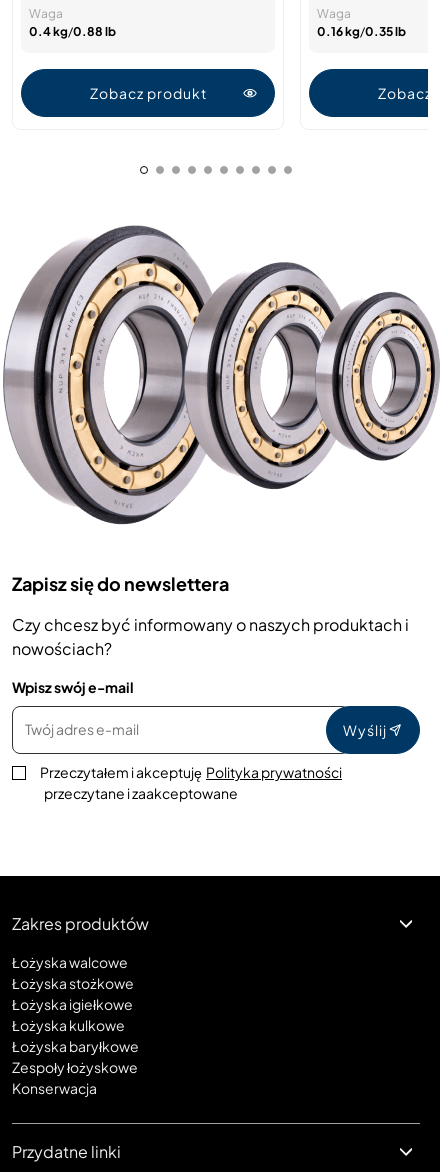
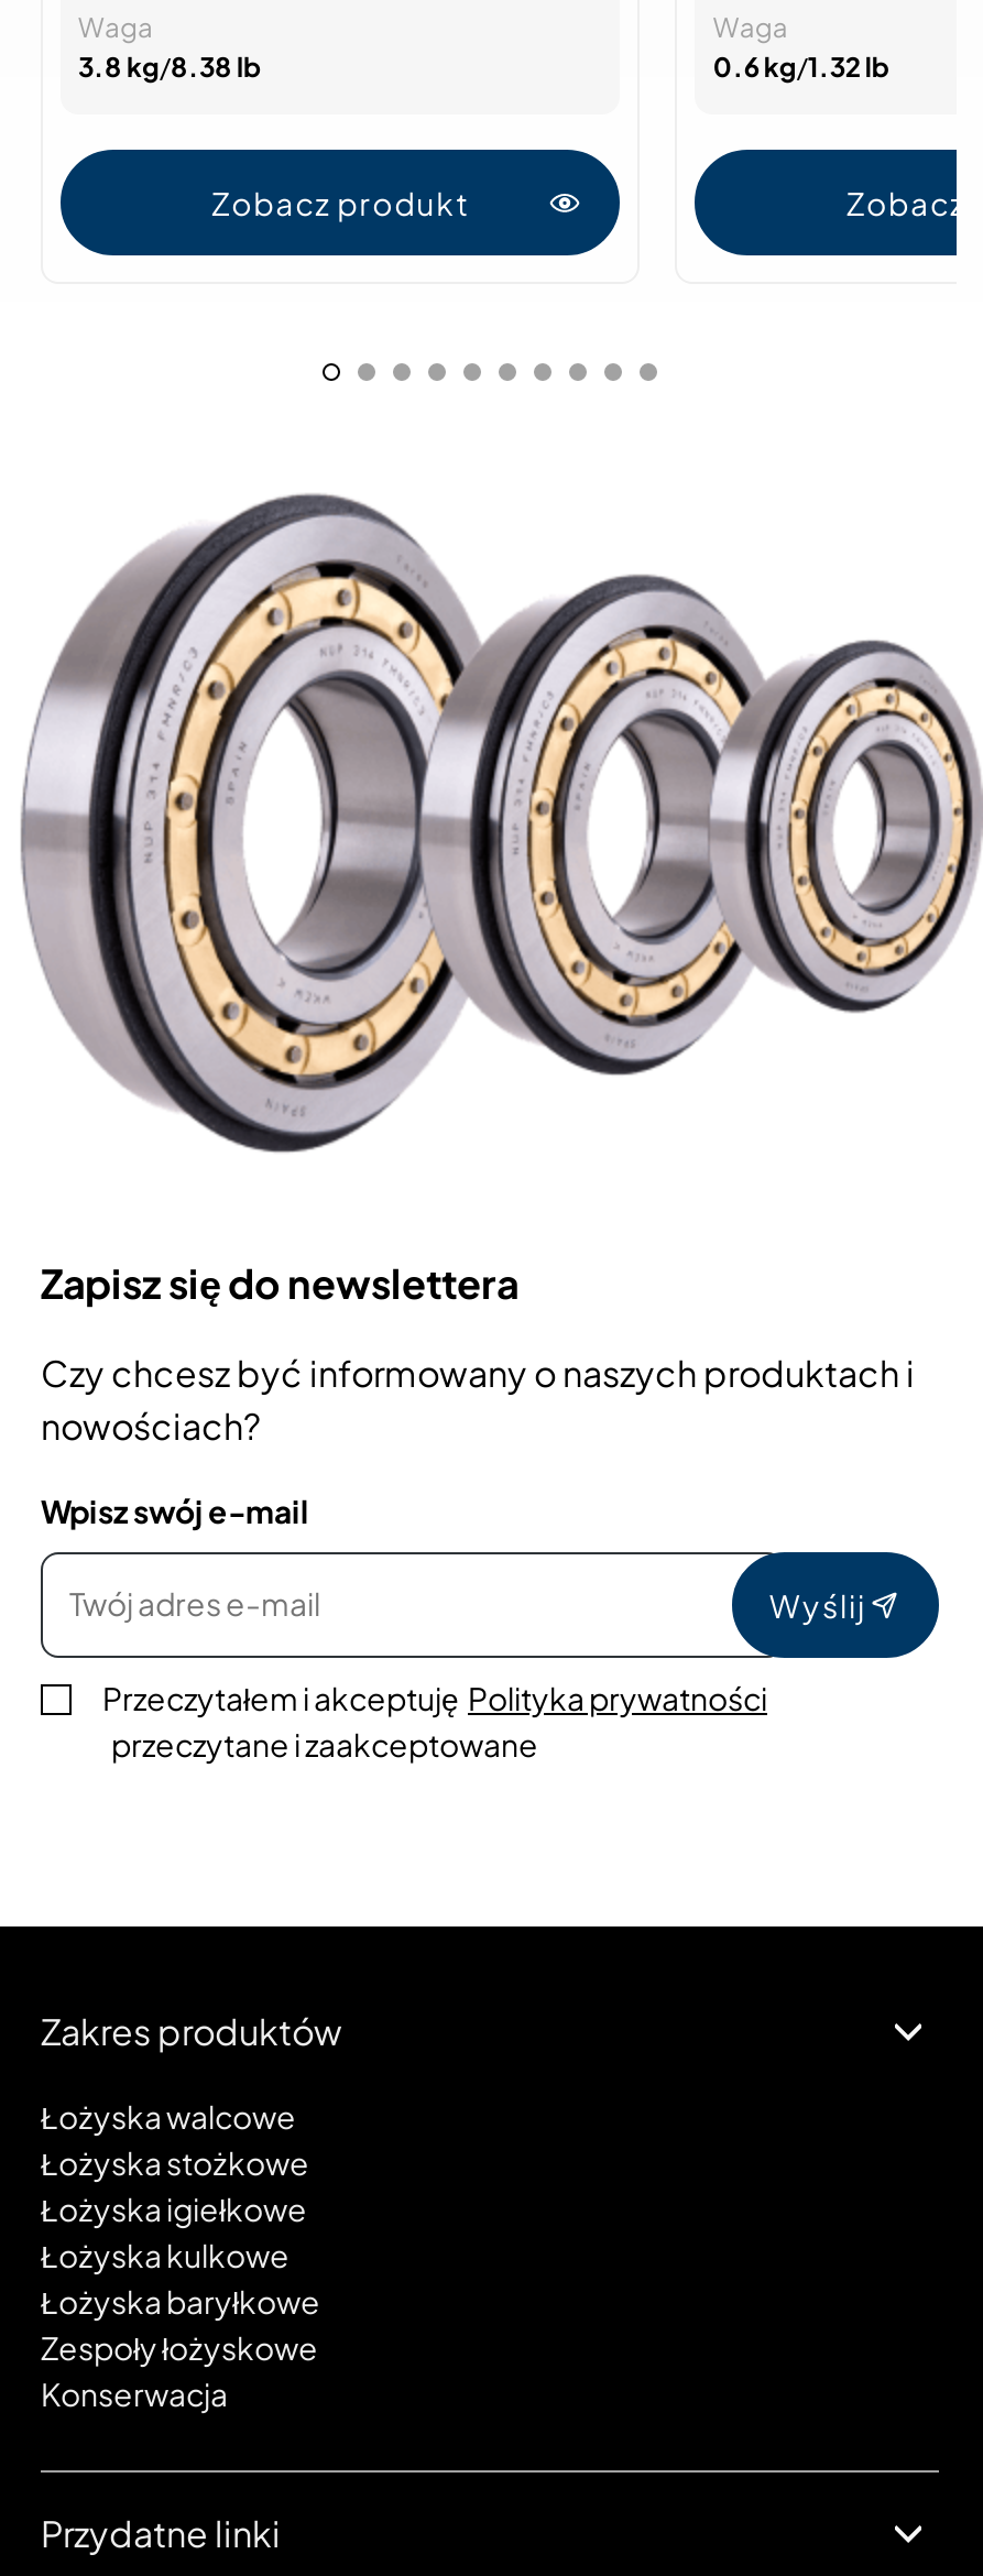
[29,24,116,39] 0.4 kg/0.88 lb -> [78,50,261,83] 3.8 kg/8.38 lb
[317,24,406,39] 0.16 kg/0.35 lb -> [713,50,889,83] 0.6 kg/1.32 lb

